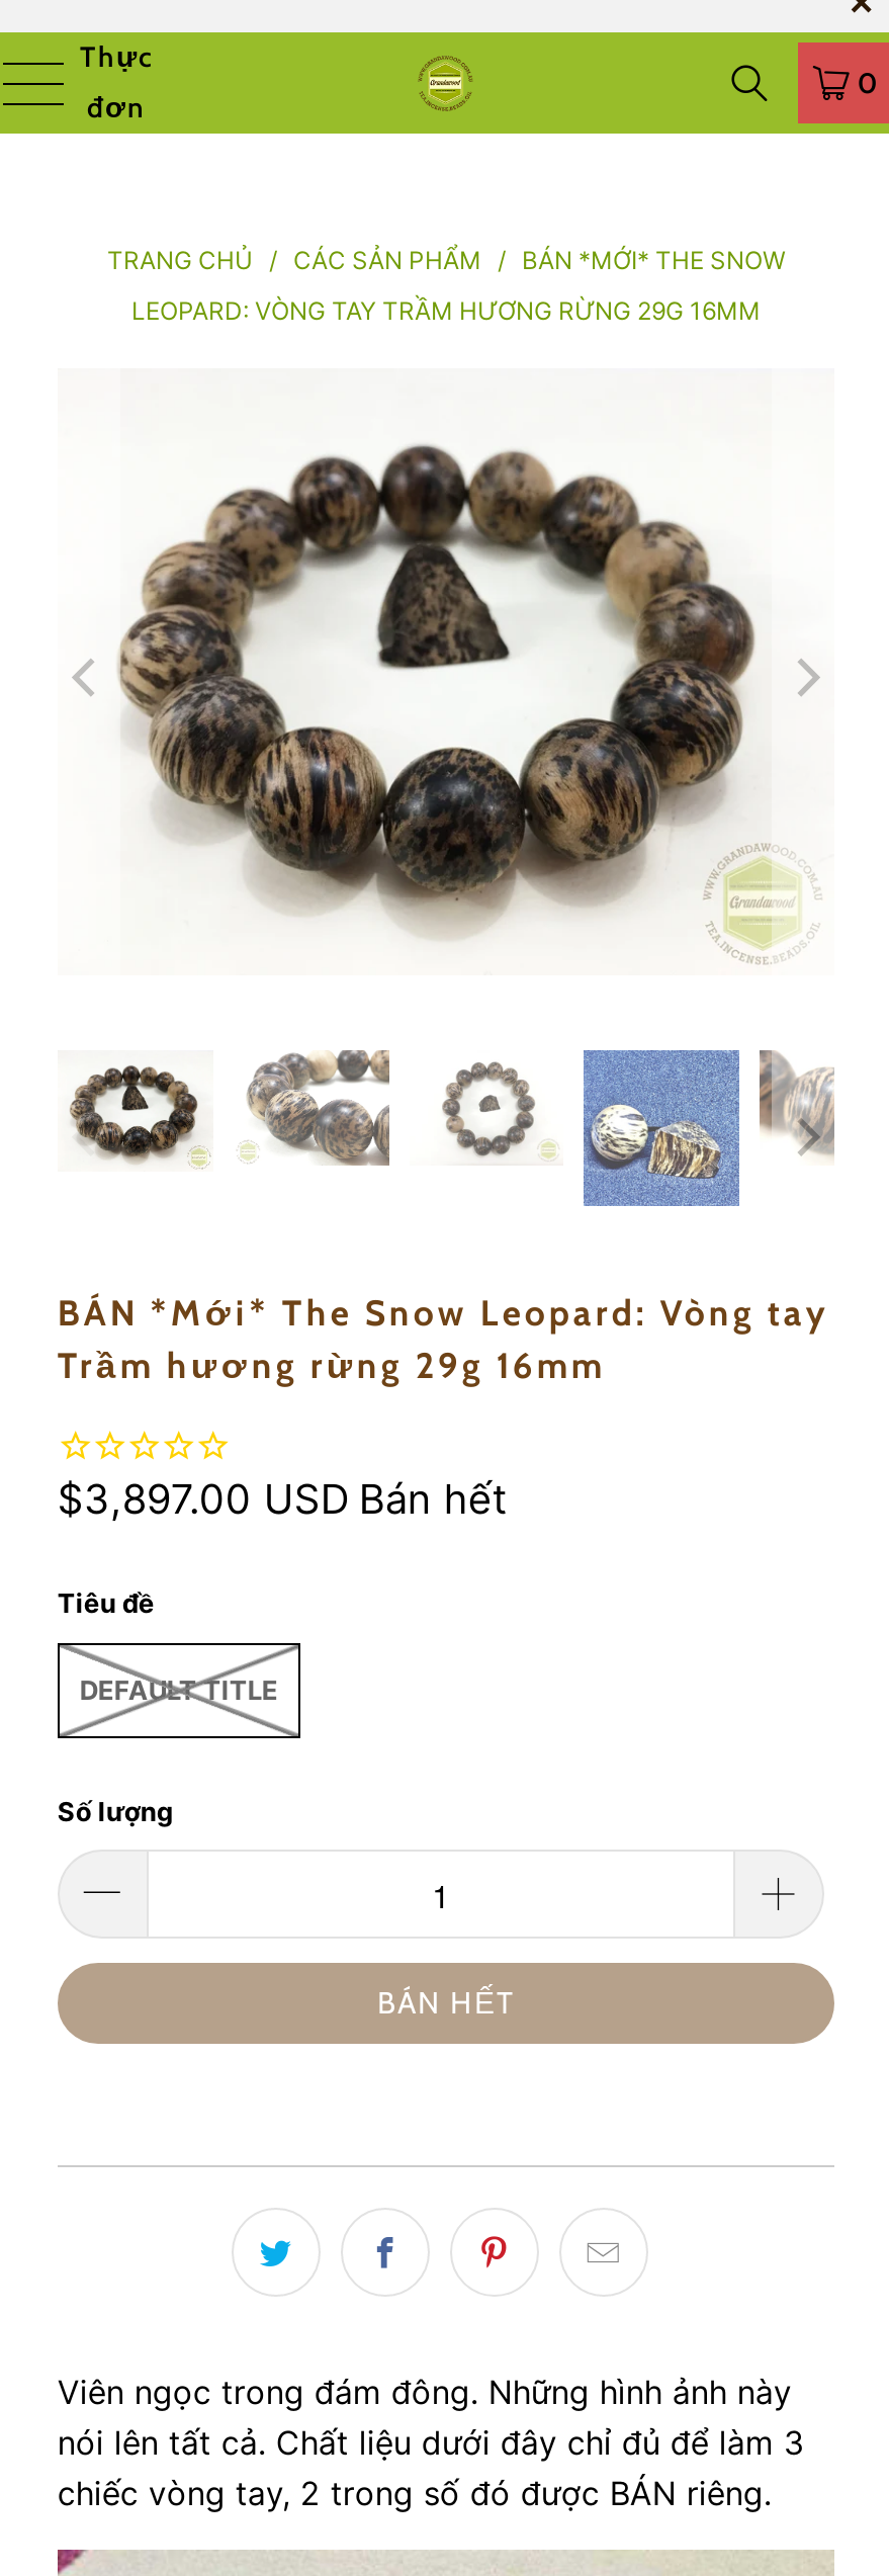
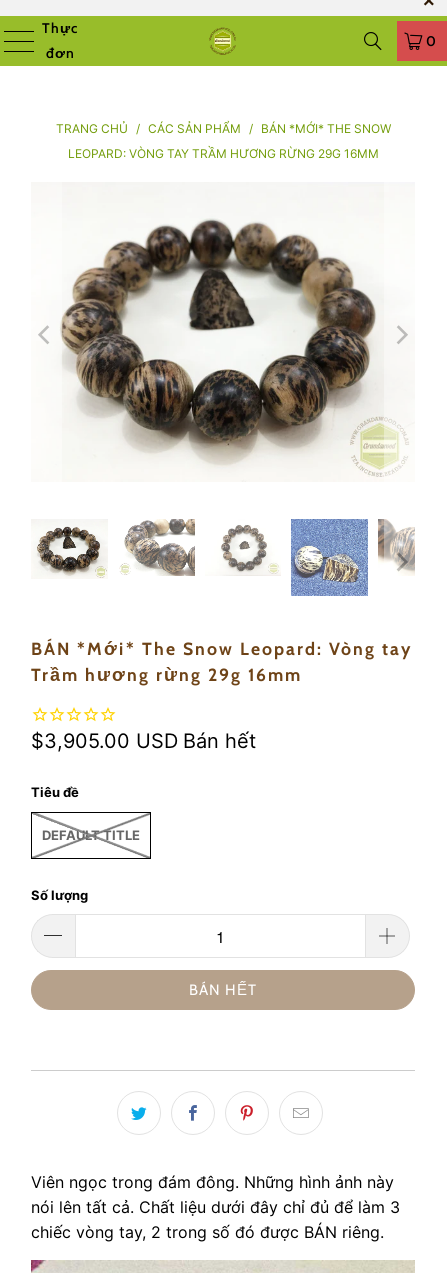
[57,1475,506,1523] $3,897.00 USD Bán hết -> [31,729,256,753] $3,905.00 USD Bán hết

